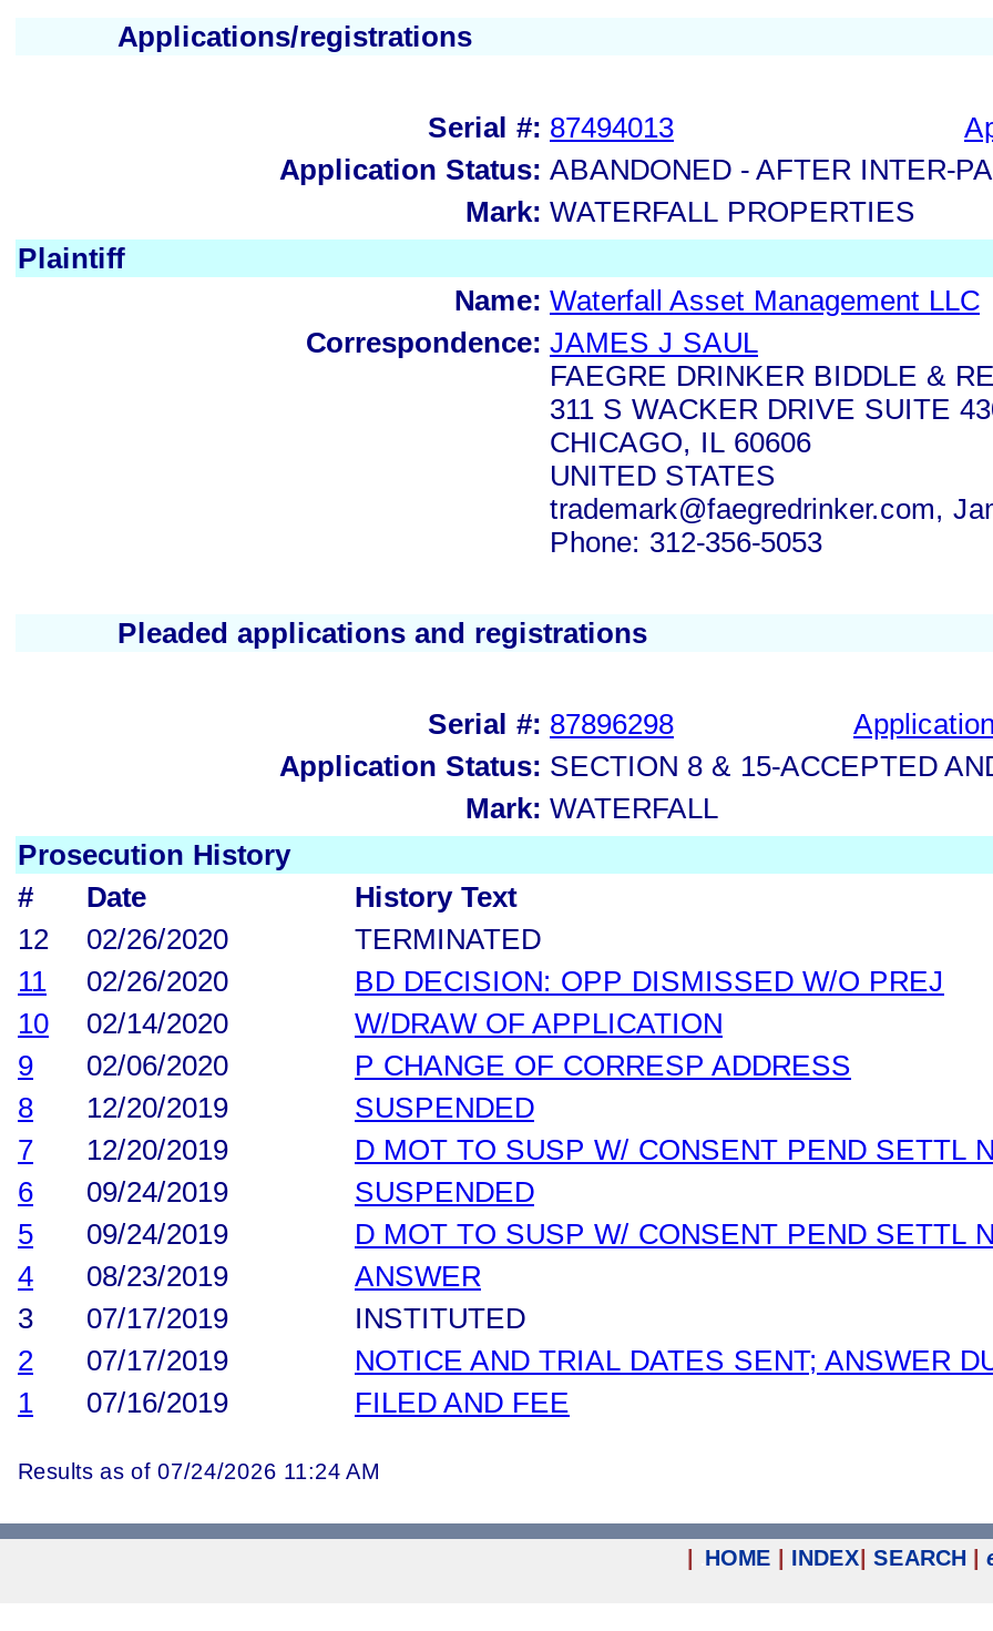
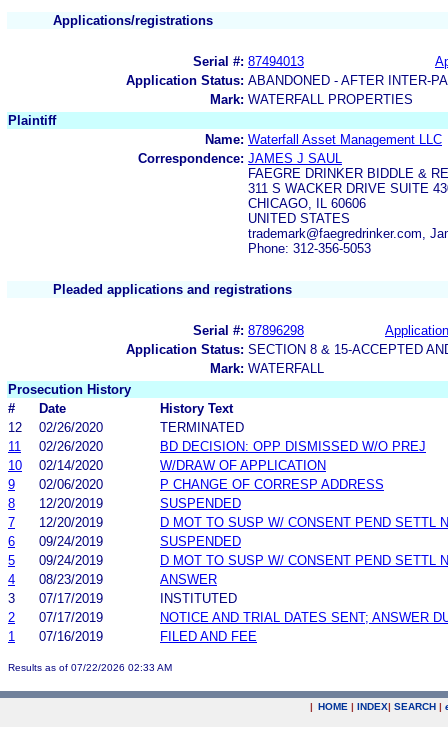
[18,1459,379,1483] Results as of 07/24/2026 11:24 AM -> [8,662,172,673] Results as of 07/22/2026 02:33 AM

